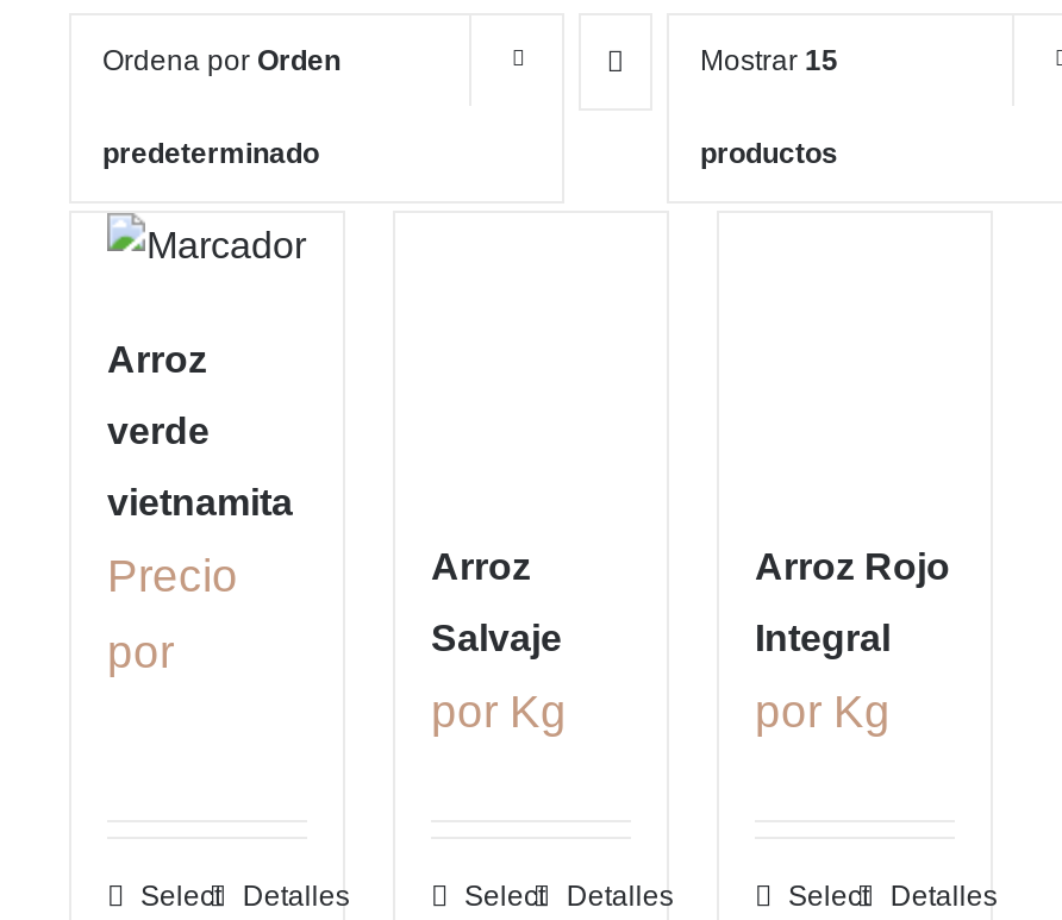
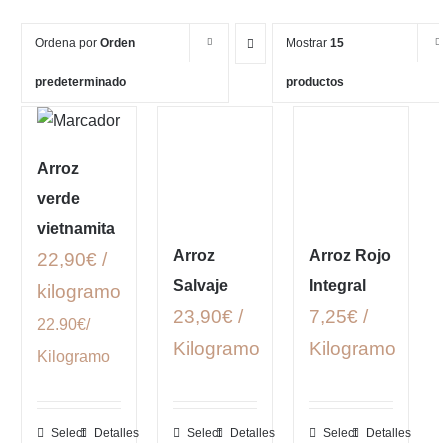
[107,551,238,677] Precio | por -> [37,249,121,365] 22,90€ / | kilogramo | 22.90€/ | Kilogramo
[431,687,567,737] por Kg -> [173,306,260,359] 23,90€ / | Kilogramo
[755,687,891,737] por Kg -> [309,306,396,359] 7,25€ / | Kilogramo

